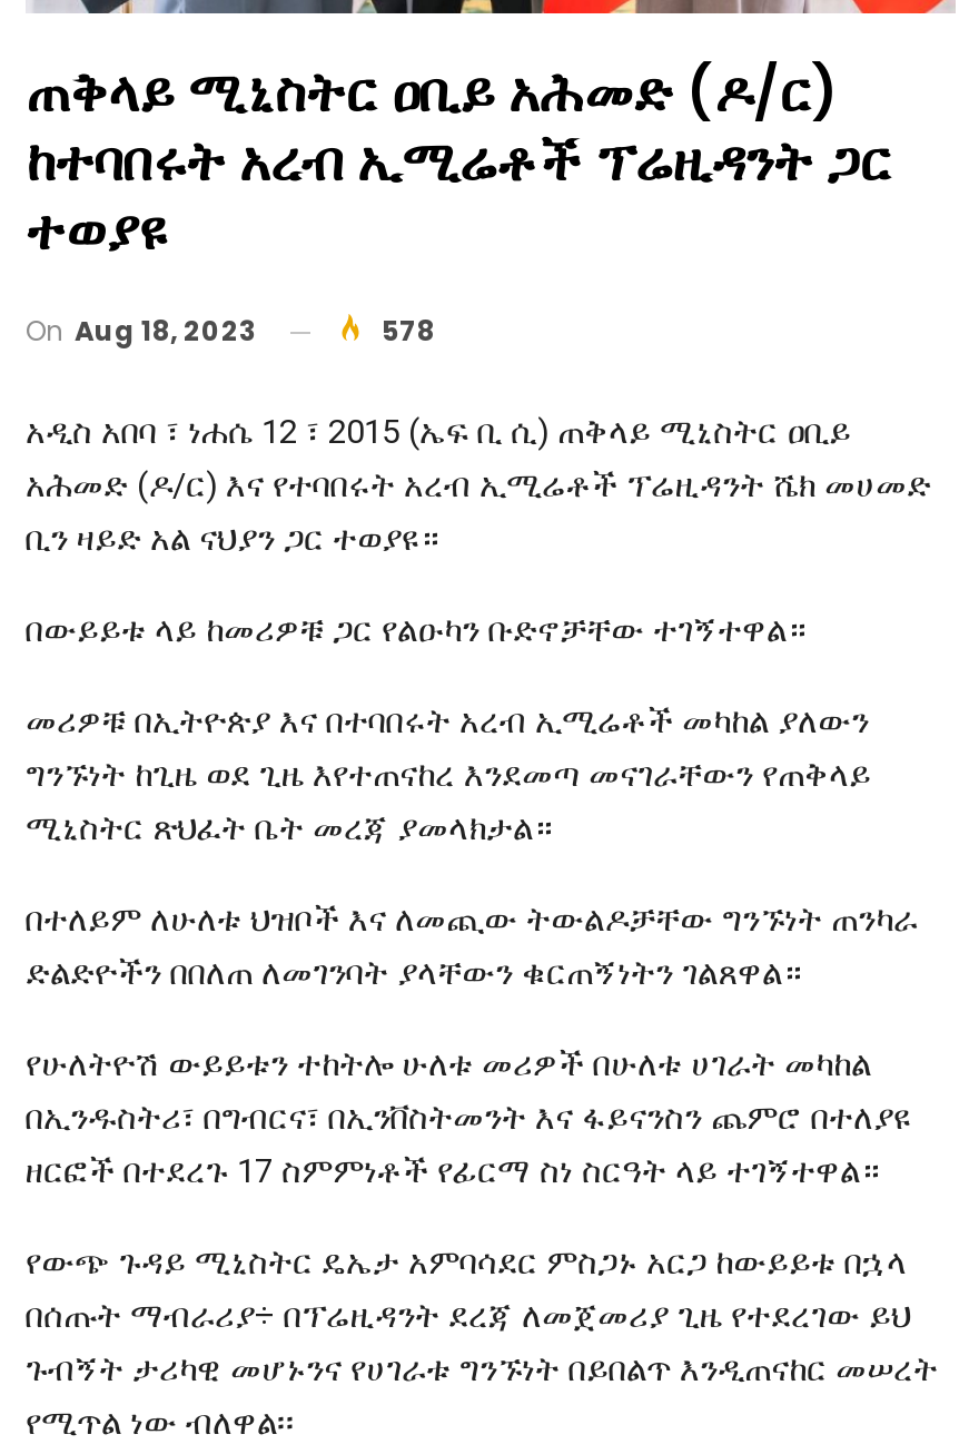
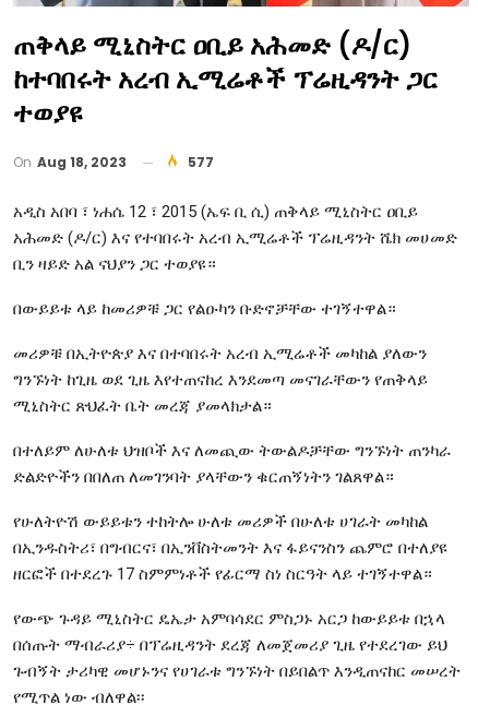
[382,311,435,349] 578 -> [188,152,214,171] 577

